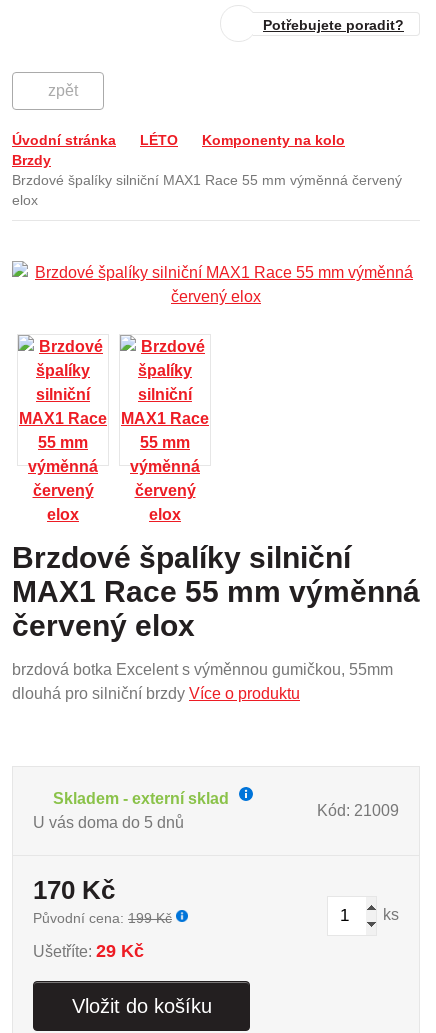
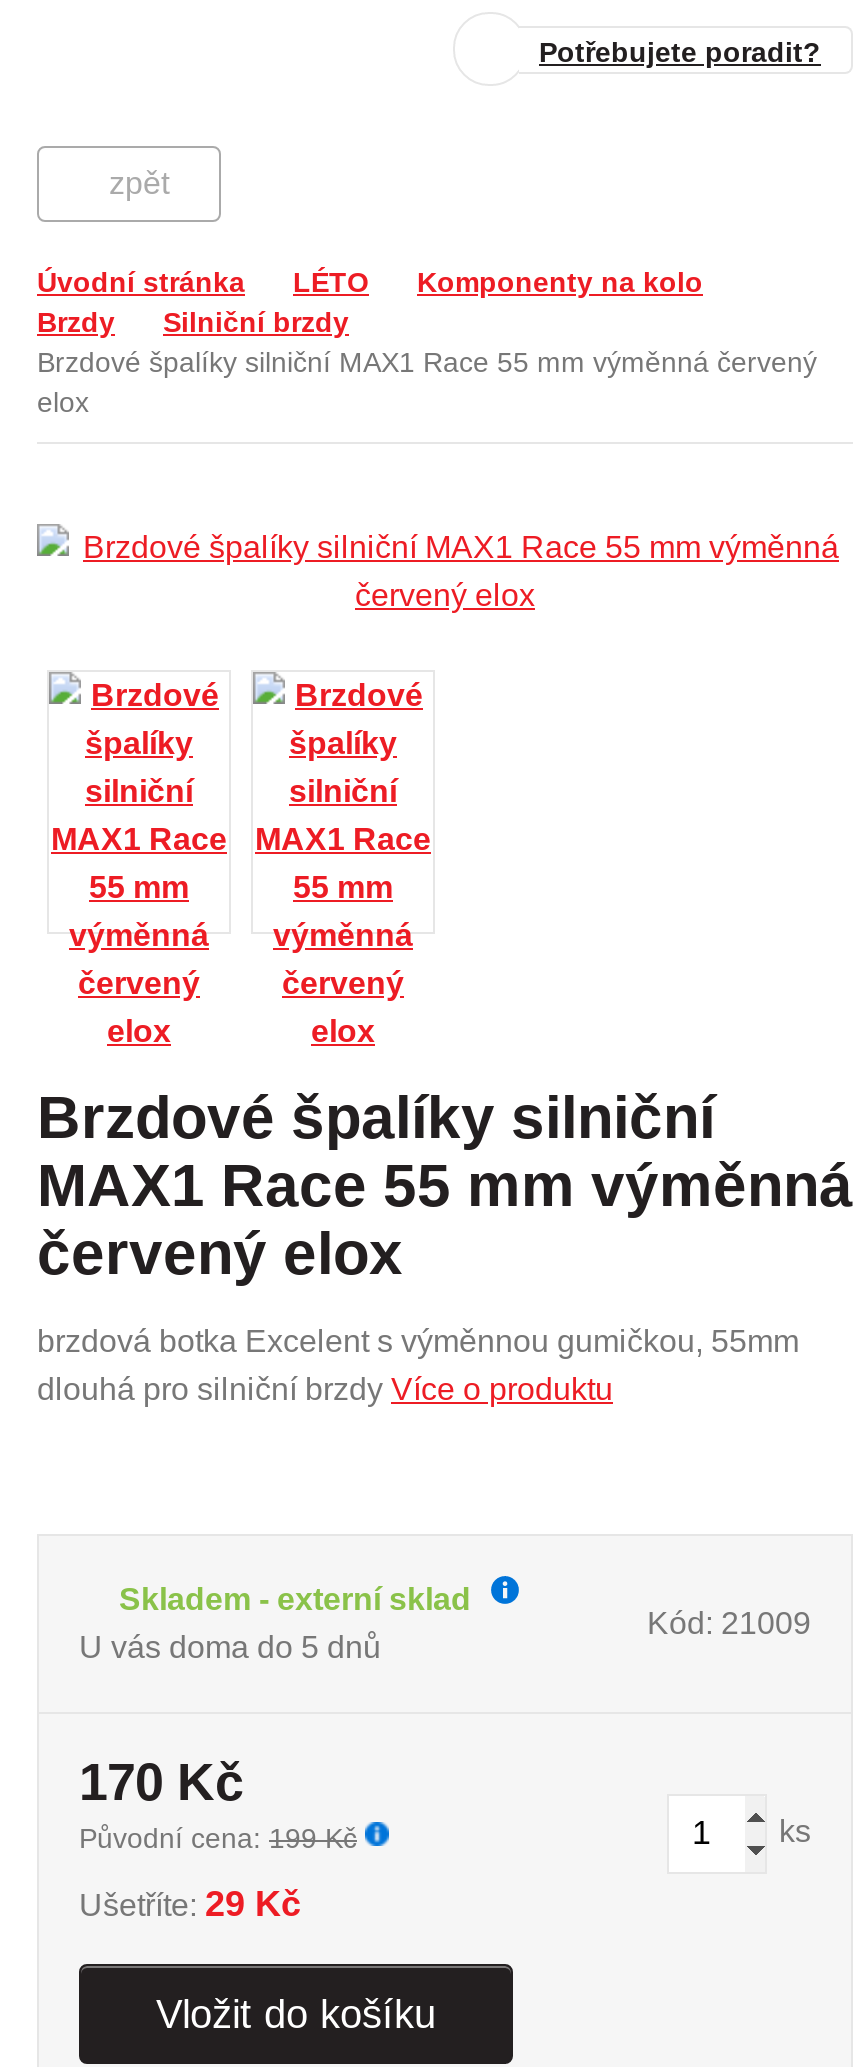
none -> [163,306,349,338] Silniční brzdy

